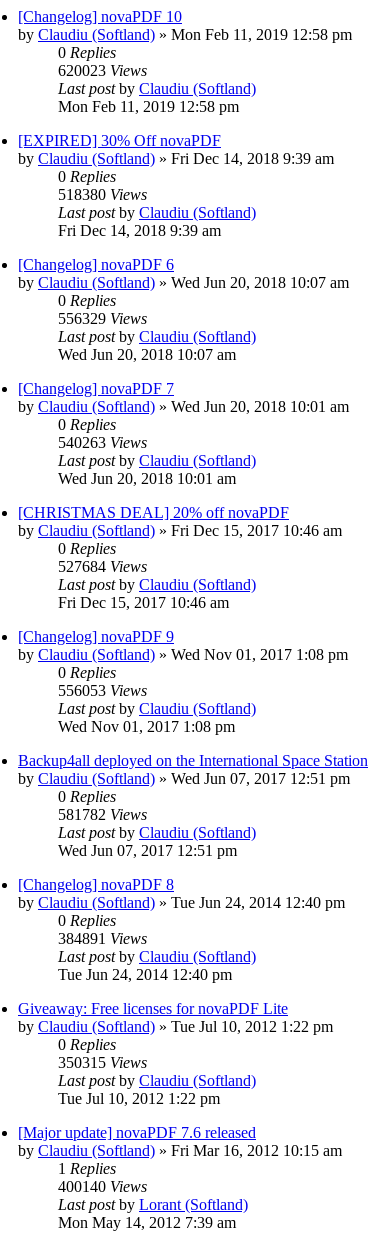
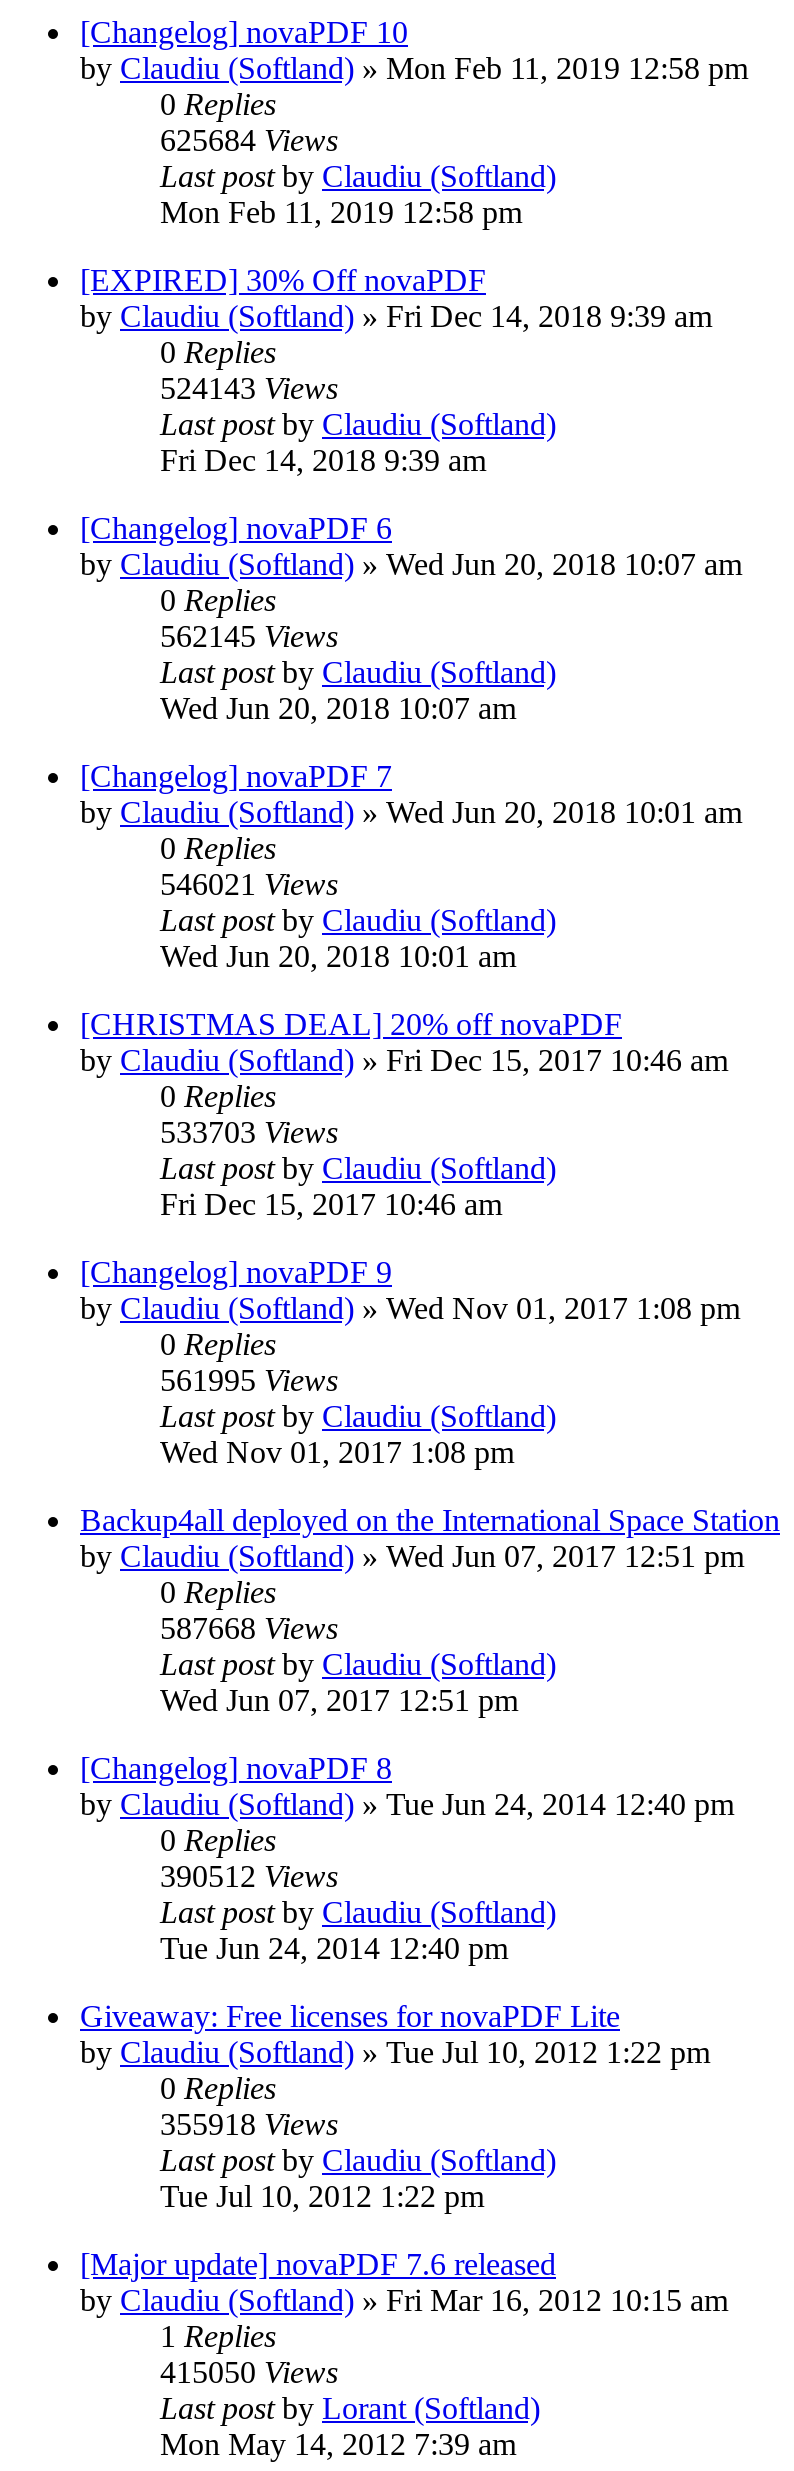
[58,62,147,79] 620023 Views -> [160,124,338,158] 625684 Views
[58,186,147,203] 518380 Views -> [160,372,338,406] 524143 Views
[58,310,147,327] 556329 Views -> [160,620,338,654] 562145 Views
[58,434,147,451] 540263 Views -> [160,868,338,902] 546021 Views
[58,558,147,575] 527684 Views -> [160,1116,338,1150] 533703 Views
[58,682,147,699] 556053 Views -> [160,1364,338,1398] 561995 Views
[58,806,147,823] 581782 Views -> [160,1612,338,1646] 587668 Views
[58,930,147,947] 384891 Views -> [160,1860,338,1894] 390512 Views
[58,1054,147,1071] 350315 Views -> [160,2108,338,2142] 355918 Views
[58,1178,147,1195] 400140 Views -> [160,2356,338,2390] 415050 Views

